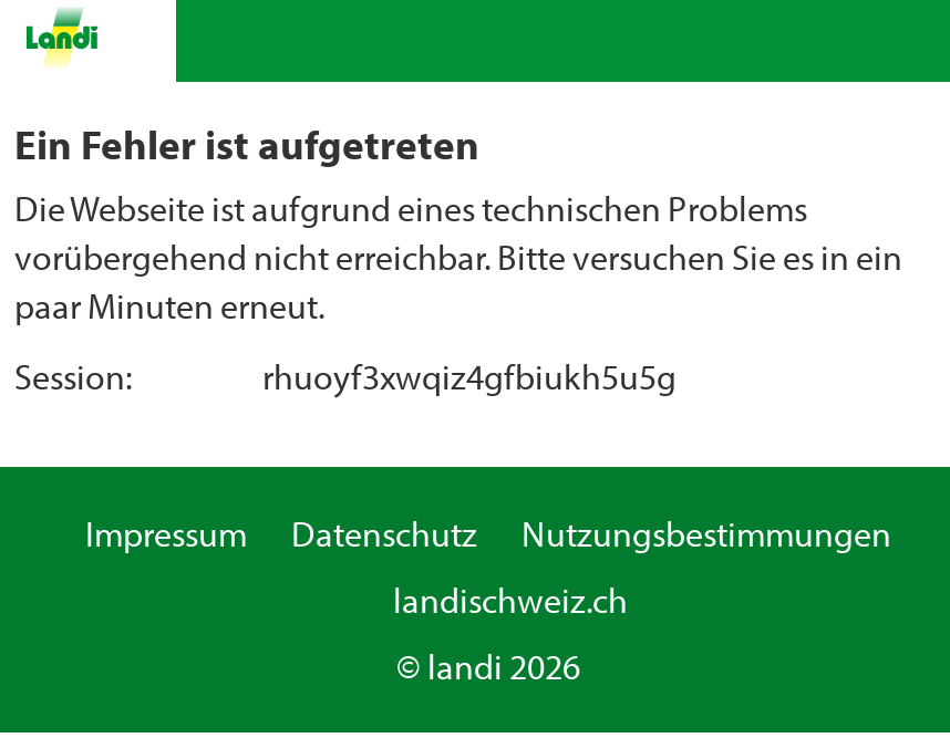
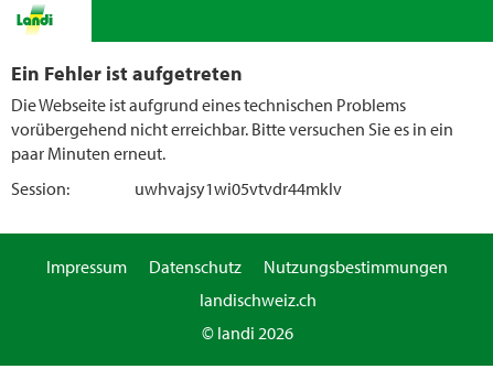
[262,354,677,398] rhuoyf3xwqiz4gfbiukh5u5g -> [135,177,342,199] uwhvajsy1wi05vtvdr44mklv

